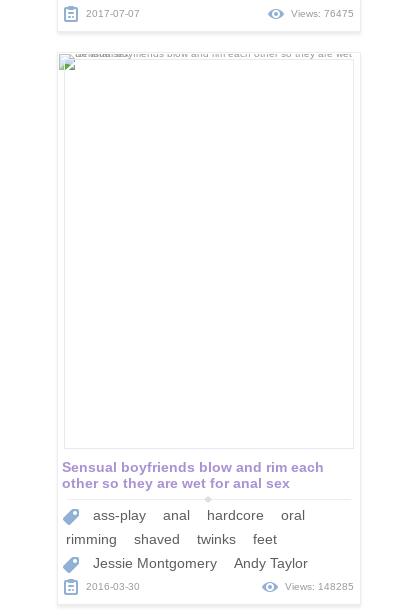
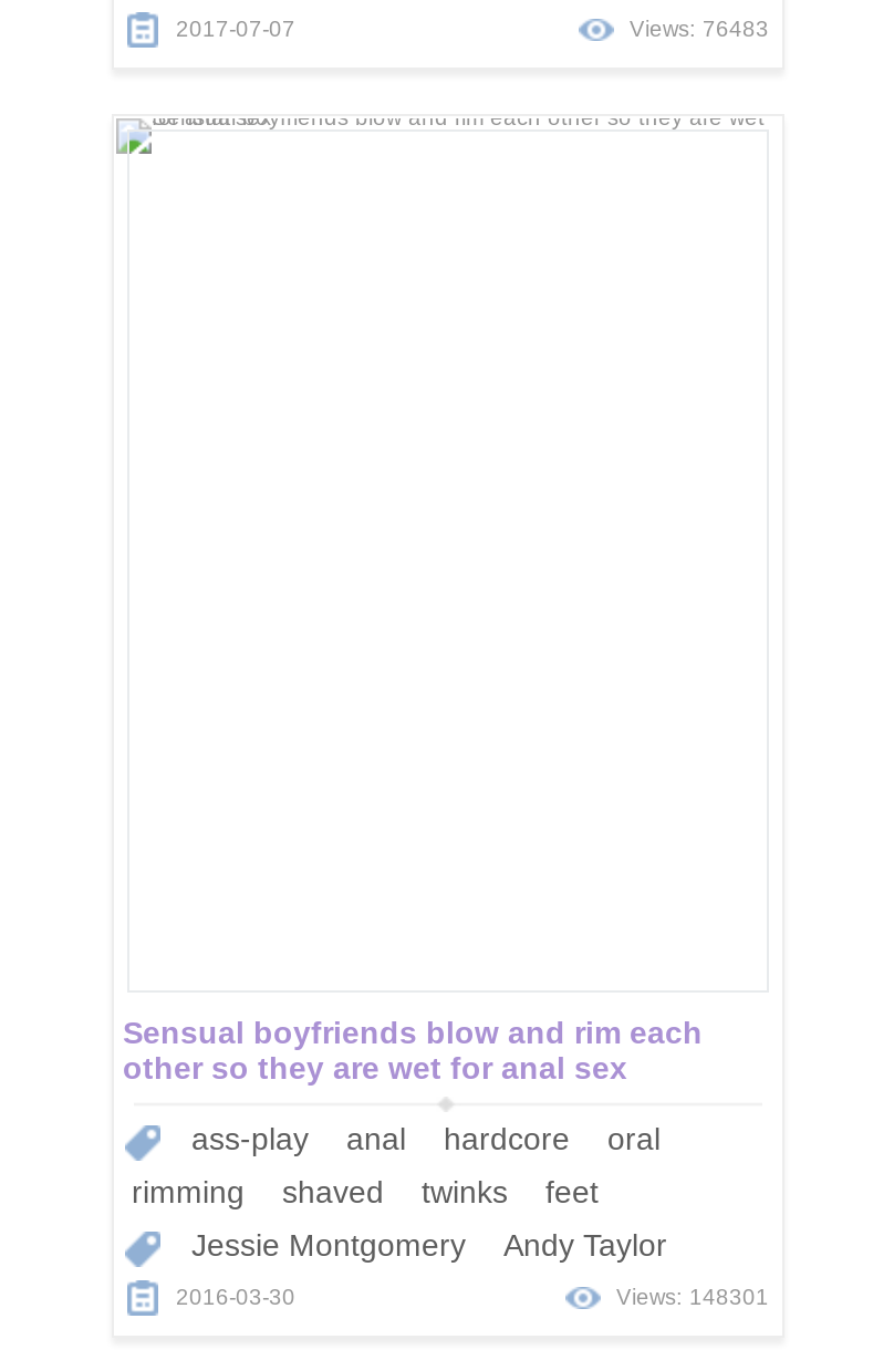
[288,8,354,19] Views: 76475 -> [623,17,769,41] Views: 76483
[282,581,354,592] Views: 148285 -> [610,1285,769,1309] Views: 148301

